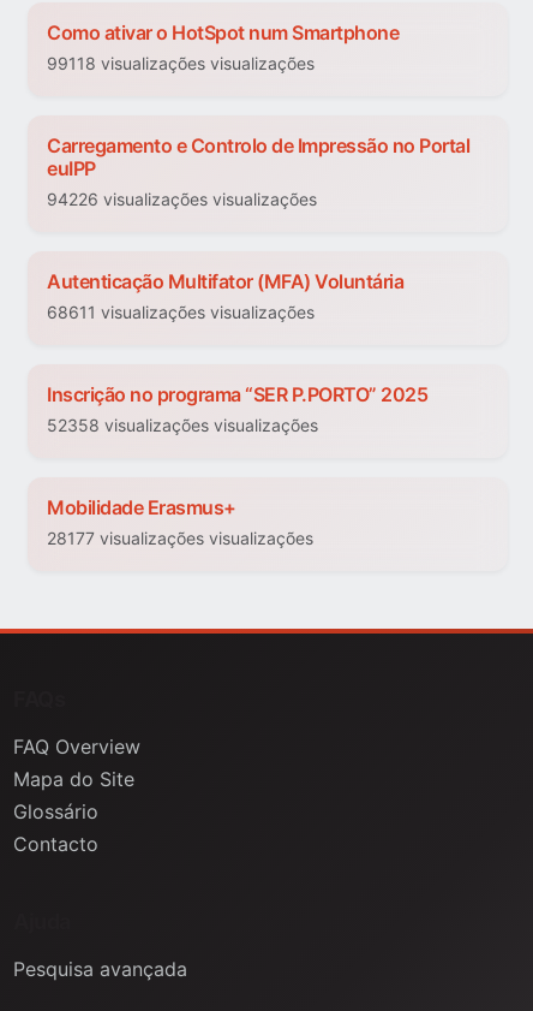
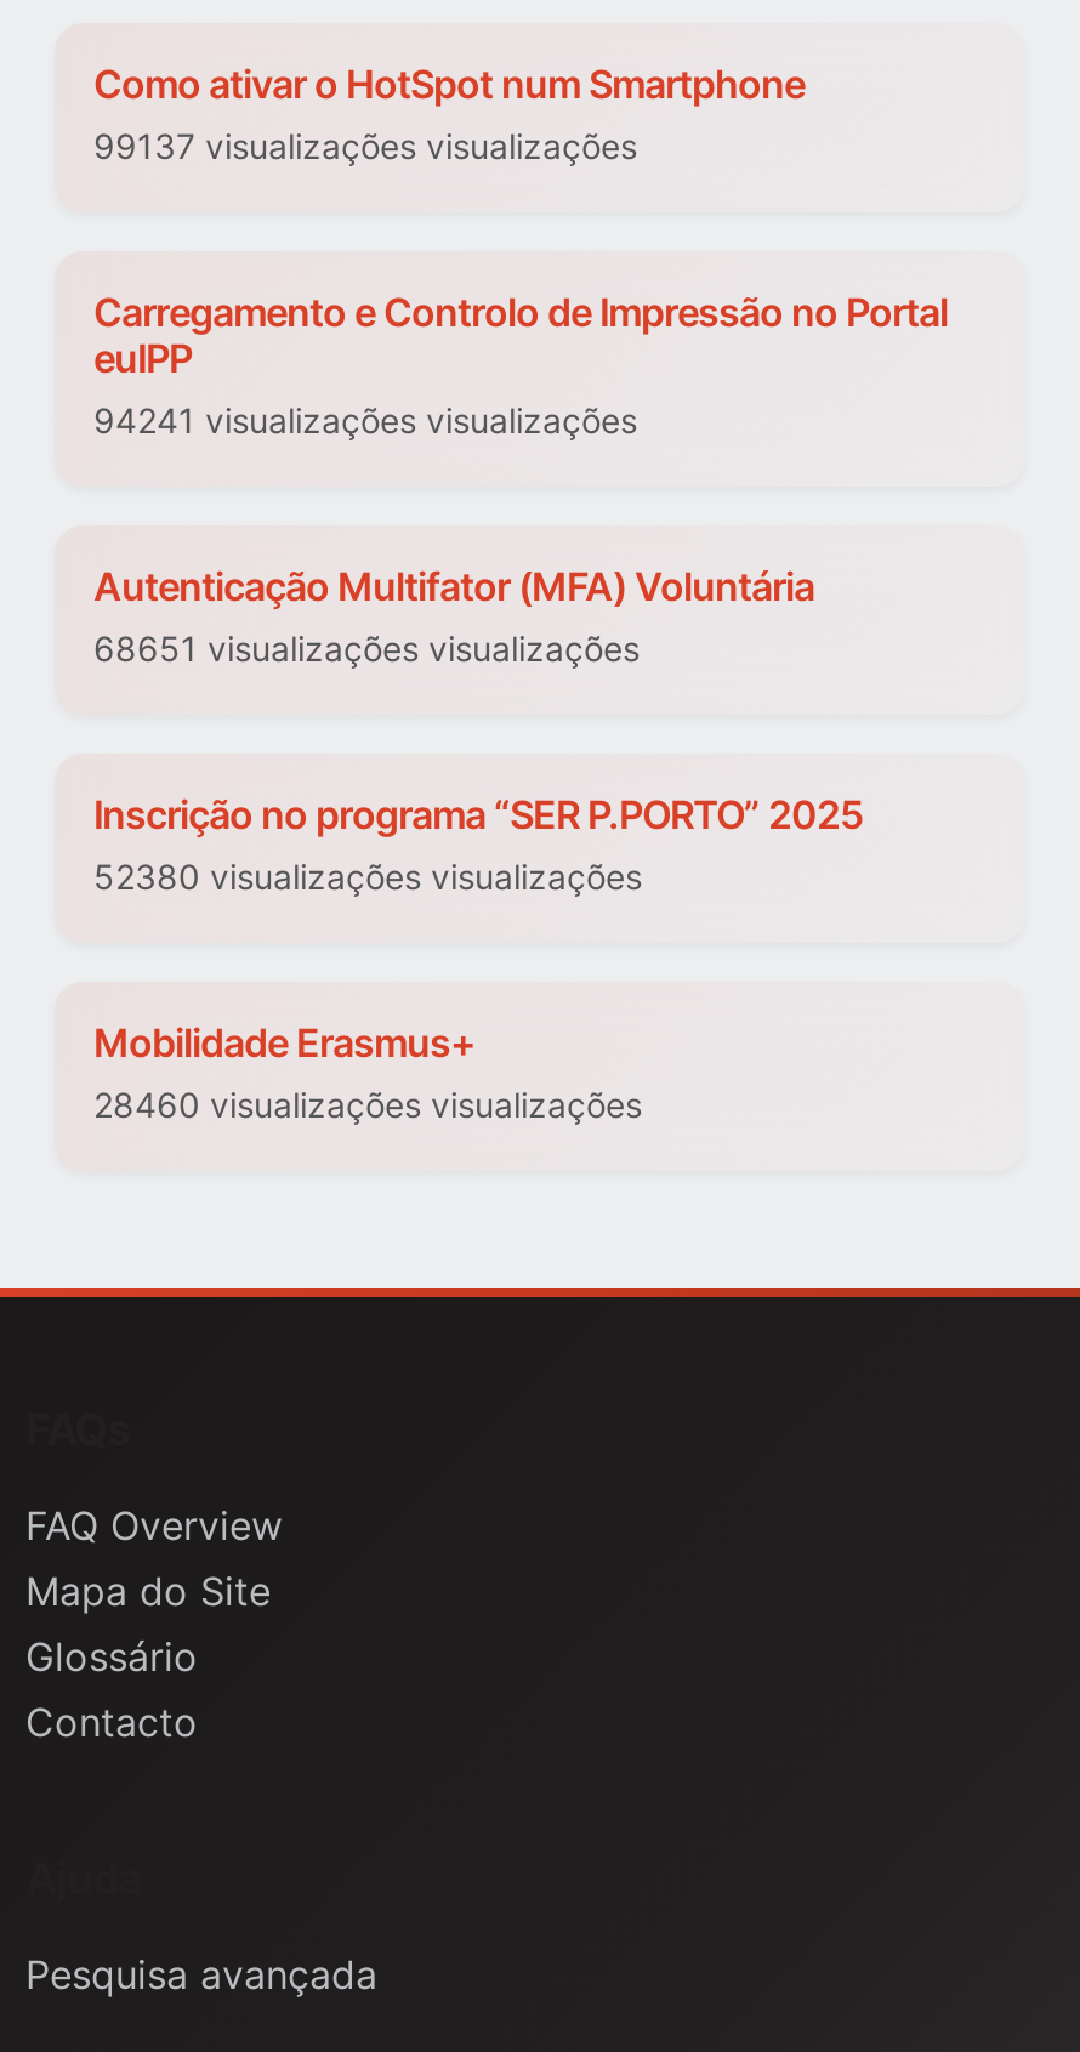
[47,53,315,74] 99118 visualizações visualizações -> [93,126,637,167] 99137 visualizações visualizações
[47,189,317,210] 94226 visualizações visualizações -> [93,400,637,442] 94241 visualizações visualizações
[47,302,315,323] 68611 visualizações visualizações -> [93,629,640,670] 68651 visualizações visualizações
[47,415,318,436] 52358 visualizações visualizações -> [93,857,642,898] 52380 visualizações visualizações
[47,528,313,549] 28177 visualizações visualizações -> [93,1085,642,1126] 28460 visualizações visualizações

